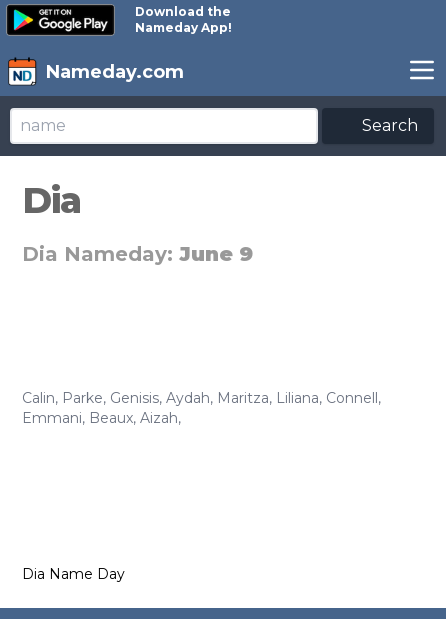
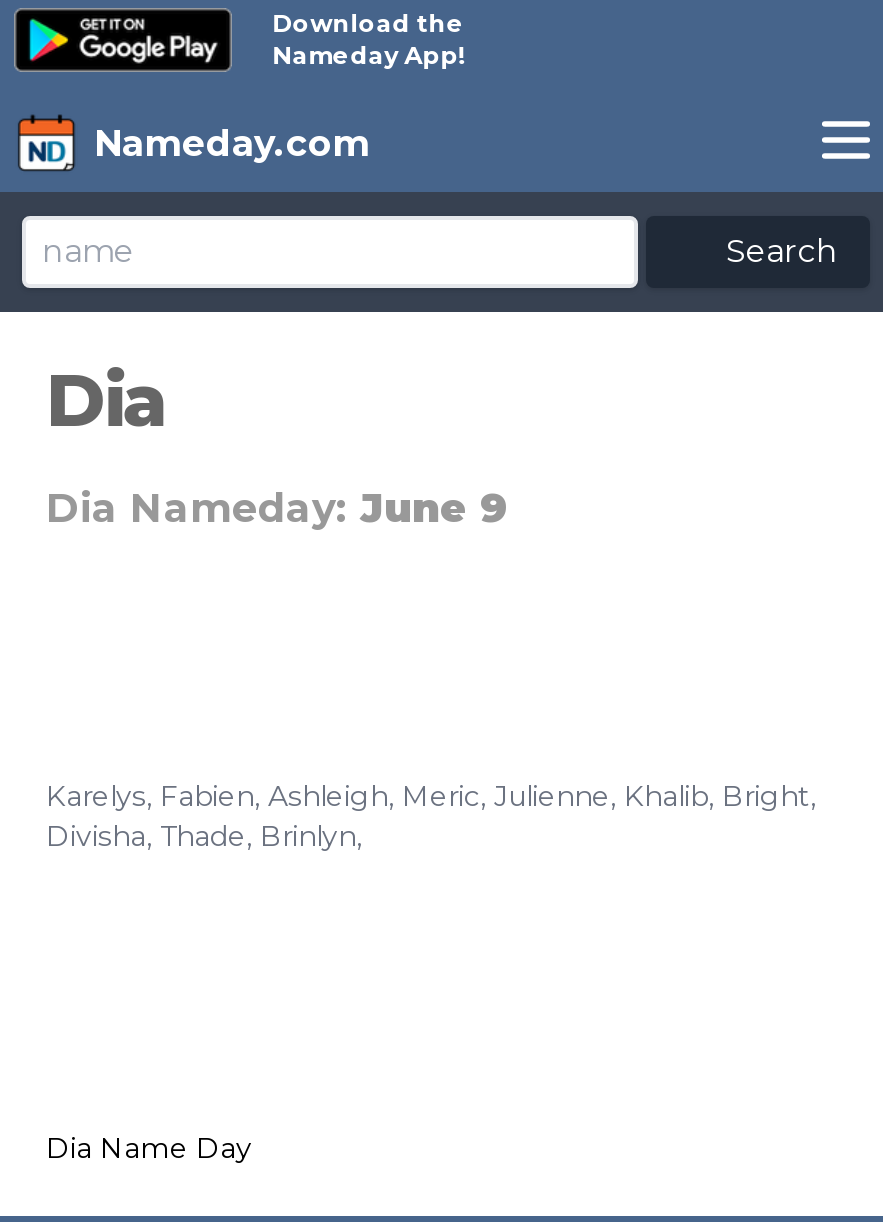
[22,389,381,427] Calin, Parke, Genisis, Aydah, Maritza, Liliana, Connell, | Emmani, Beaux, Aizah, -> [46,778,816,854] Karelys, Fabien, Ashleigh, Meric, Julienne, Khalib, Bright, | Divisha, Thade, Brinlyn,

